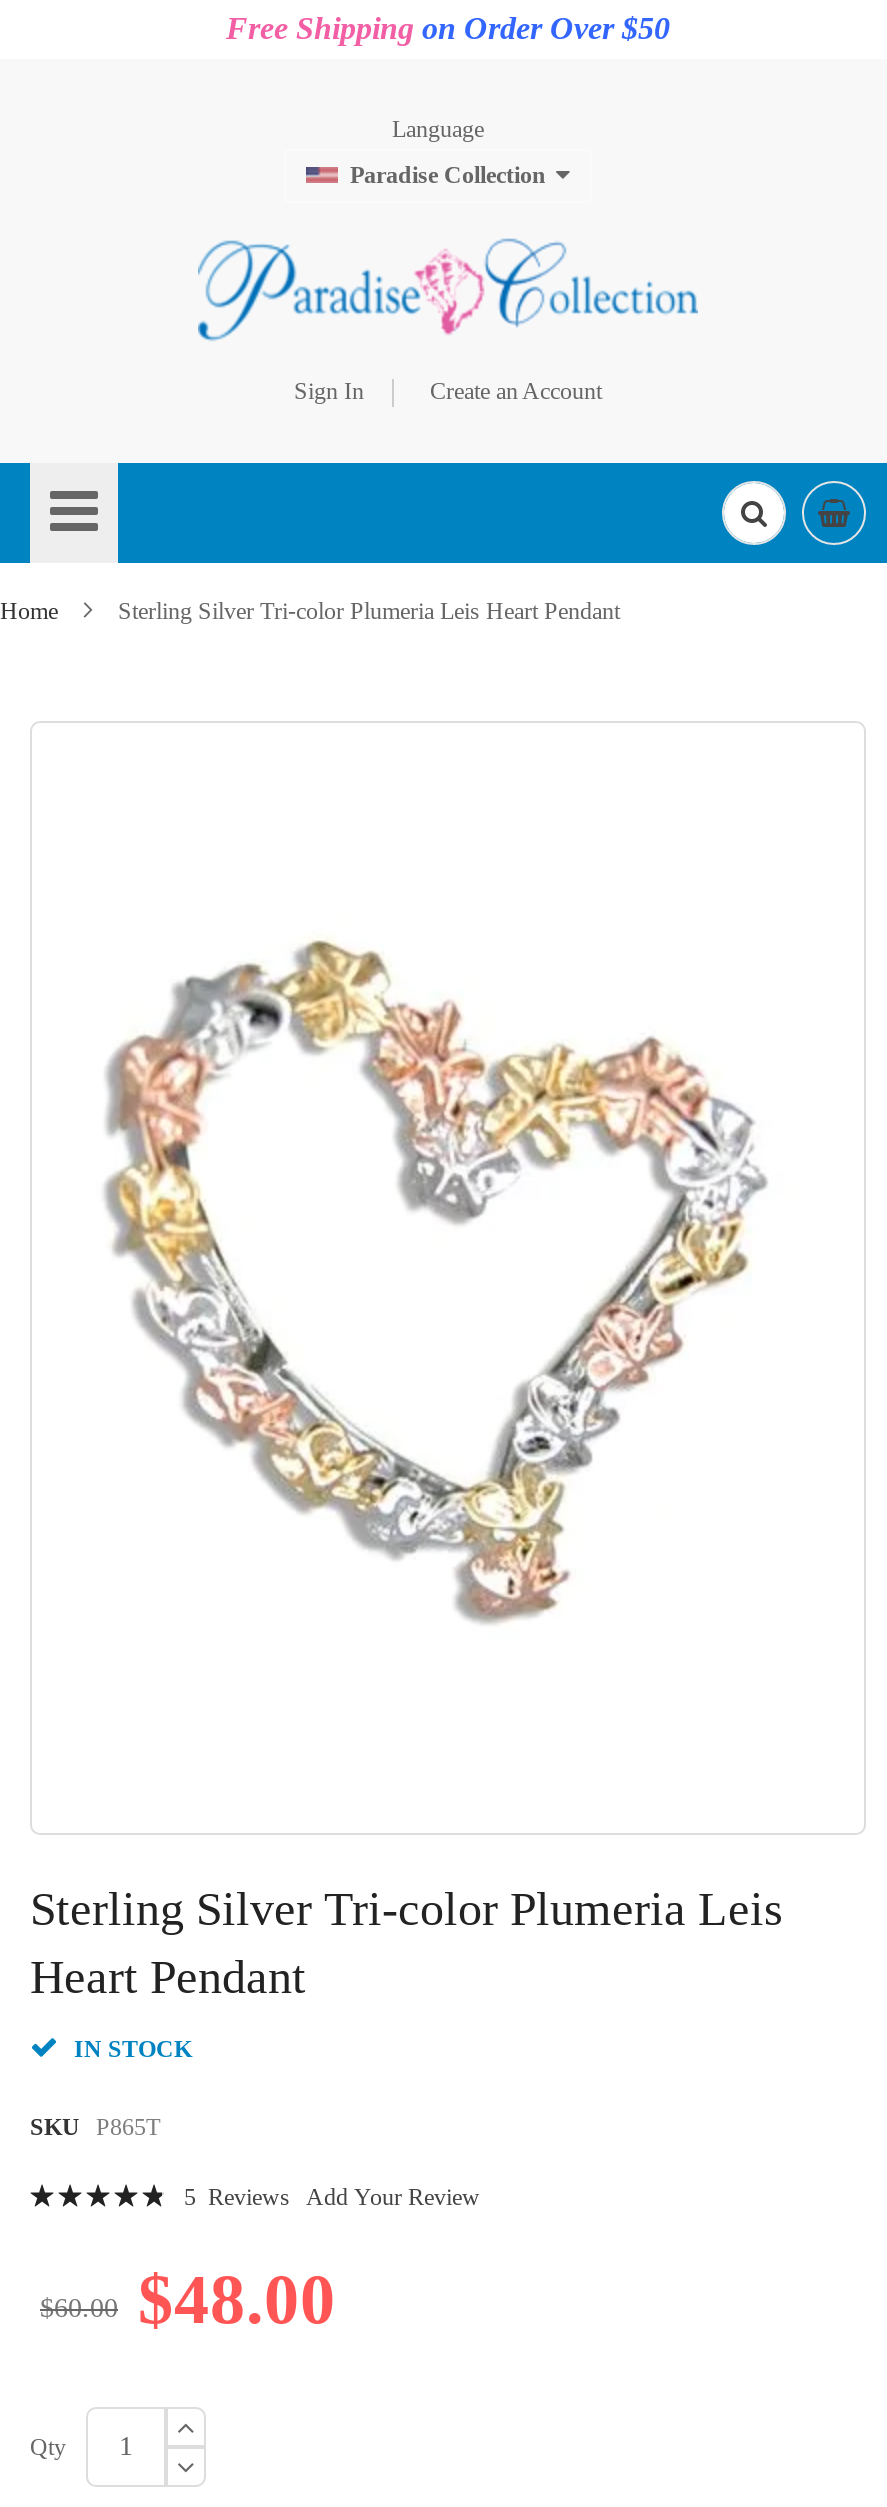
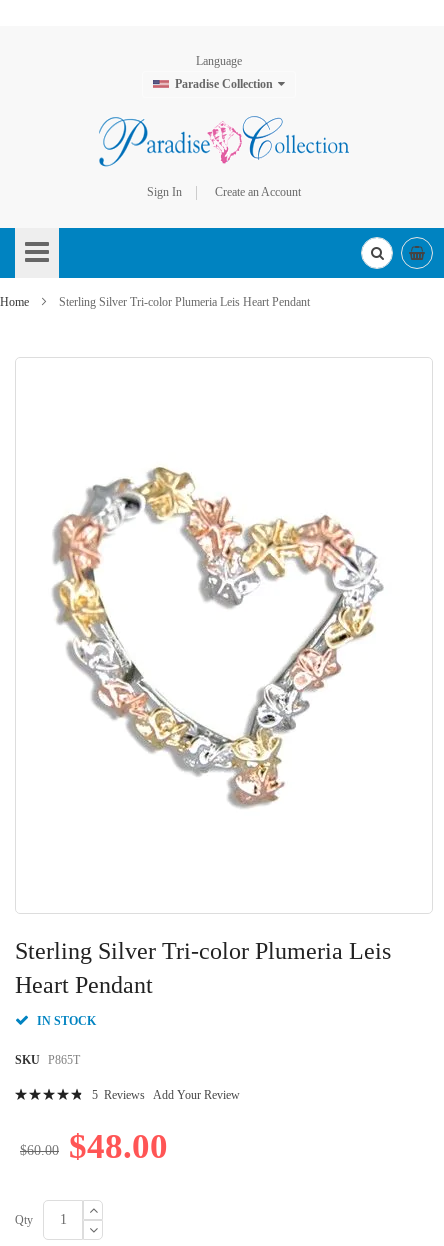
[226,11,670,45] Free Shipping on Order Over $50 -> none

